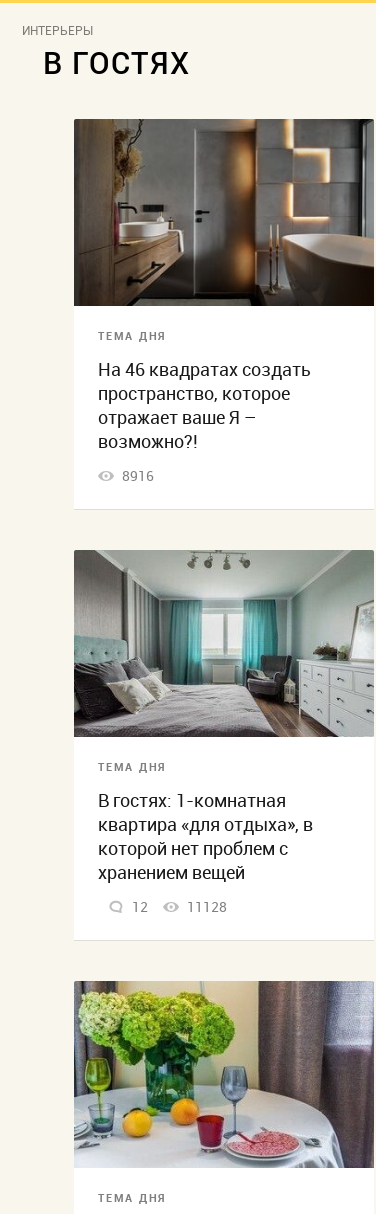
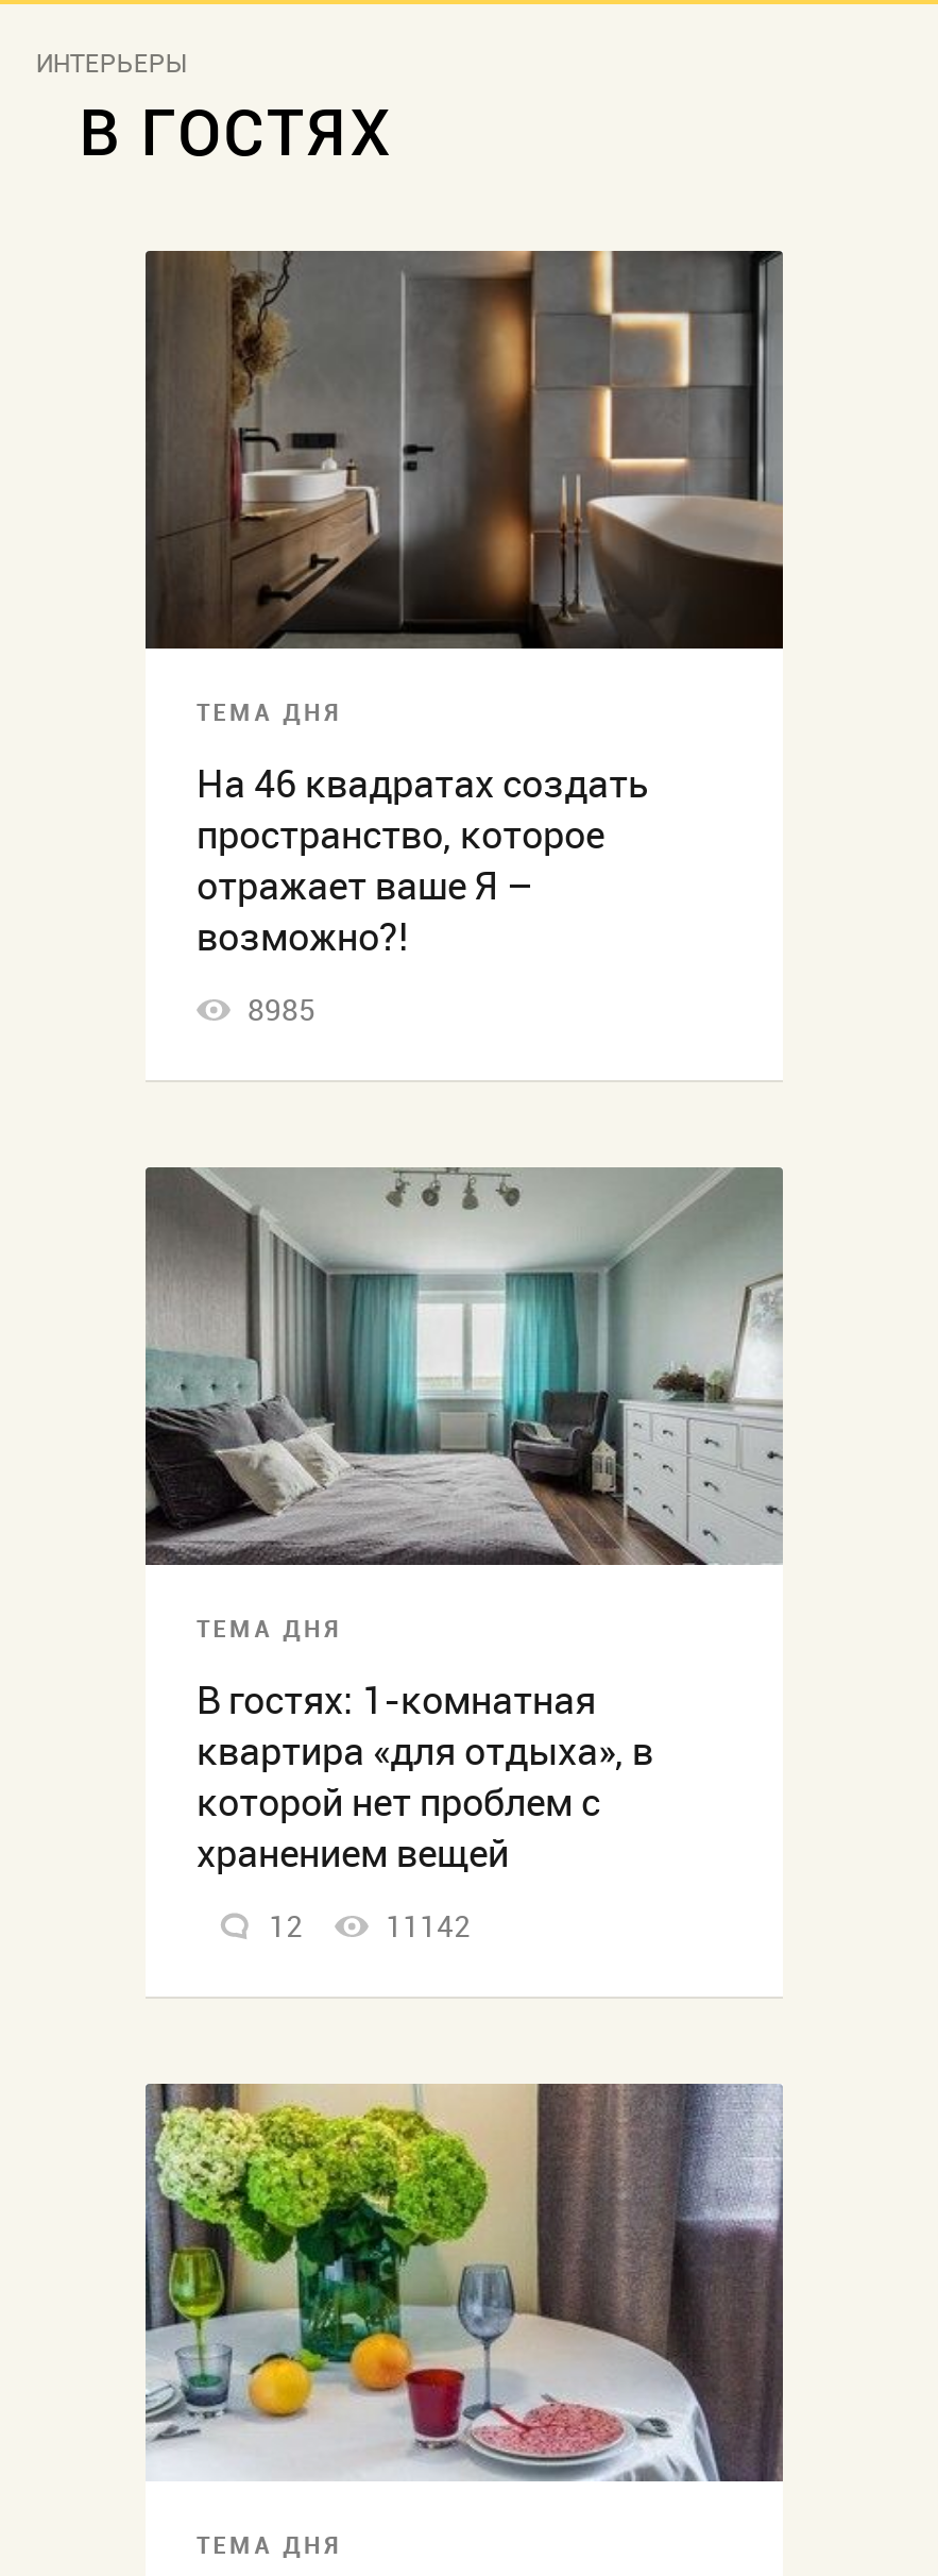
[122,468,154,484] 8916 -> [248,993,315,1027] 8985
[187,899,227,915] 11128 -> [386,1909,471,1943] 11142

